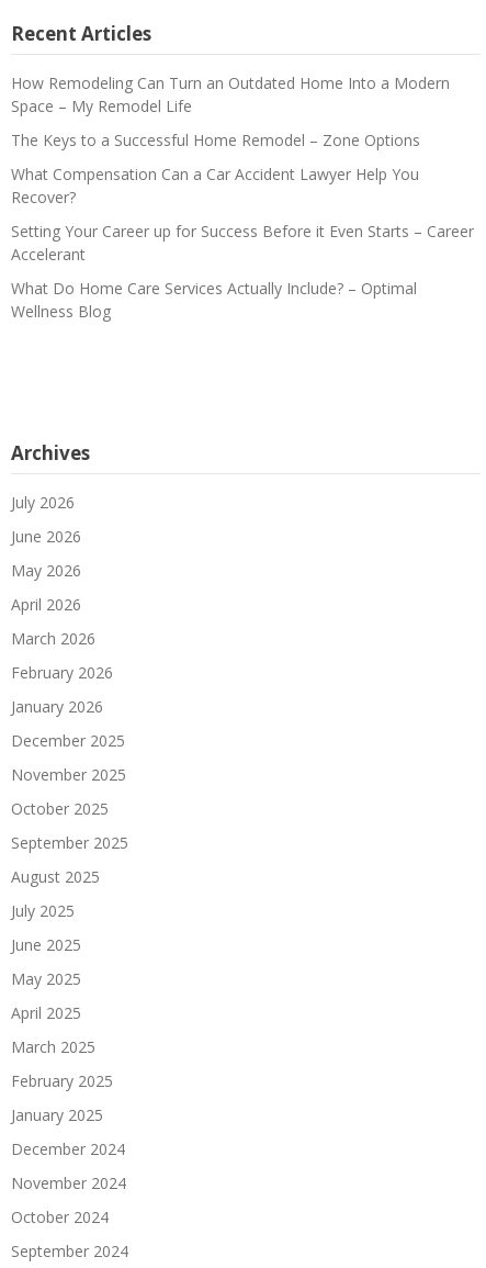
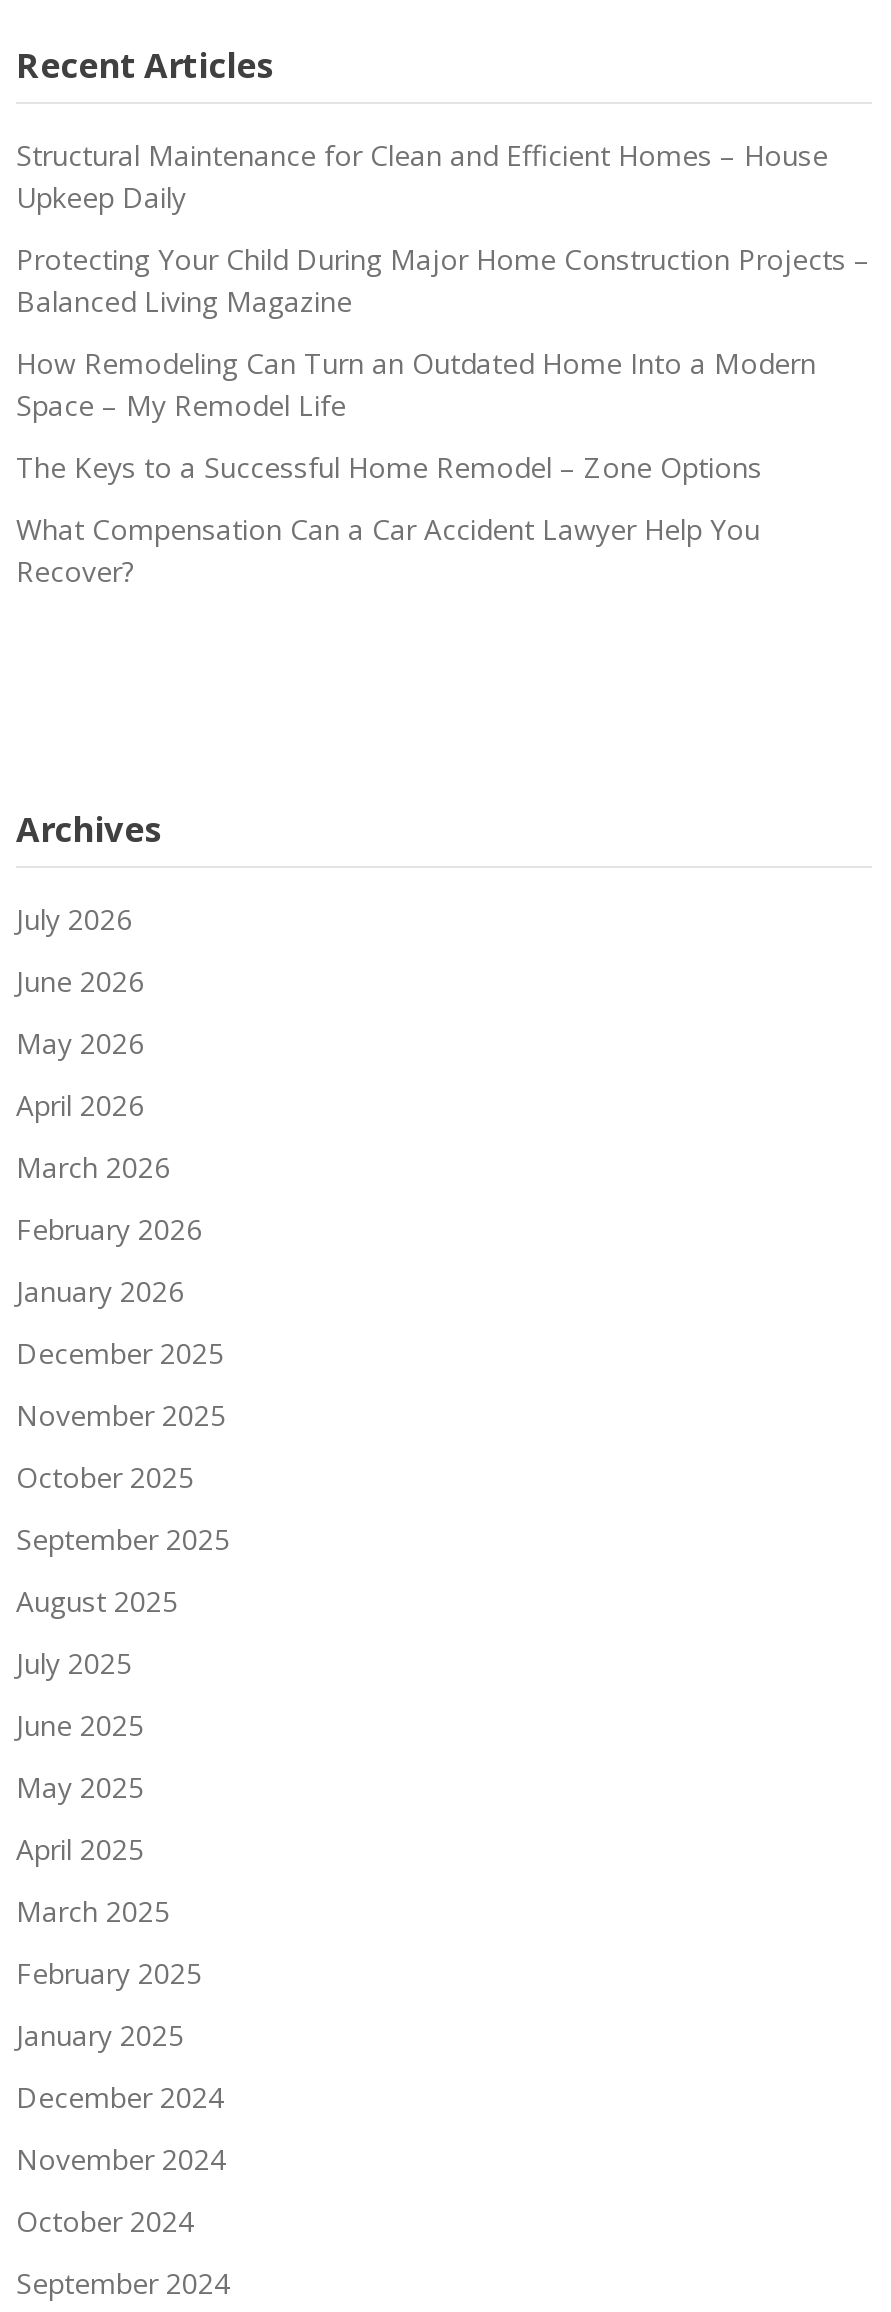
none -> [16,135,870,319] Structural Maintenance for Clean and Efficient Homes – House | Upkeep Daily | Protecting Your Child During Major Home Construction Projects – | Balanced Living Magazine
moved [11,72,450,207] -> [16,343,816,589]: How Remodeling Can Turn an Outdated Home Into a Modern | Space – My Remodel Life | The Keys to a Successful Home Remodel – Zone Options | What Compensation Can a Car Accident Lawyer Help You | Recover?
[11,220,474,321] Setting Your Career up for Success Before it Even Starts – Career | Accelerant | What Do Home Care Services Actually Include? – Optimal | Wellness Blog -> none

